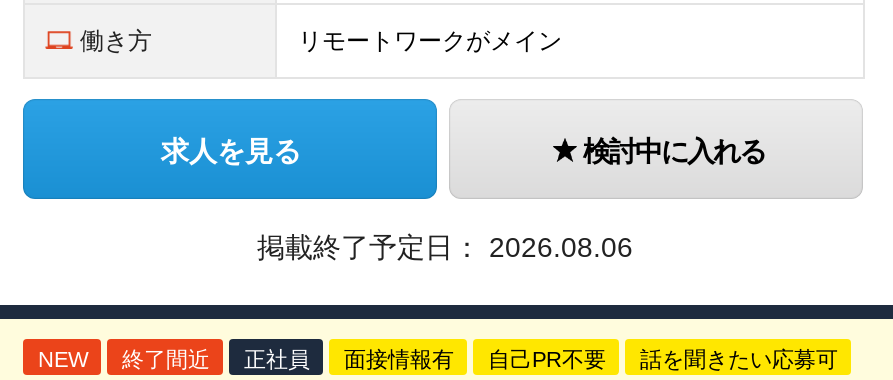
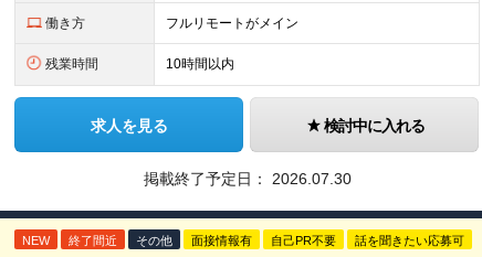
[298,27,562,55] リモートワークがメイン -> [46,15,299,72] フルリモートがメイン | 残業時間 | 10時間以内
[257,231,633,263] 掲載終了予定日：2026.08.06 -> [144,170,352,188] 掲載終了予定日：2026.07.30
[244,347,310,371] 正社員 -> [136,234,173,247] その他

